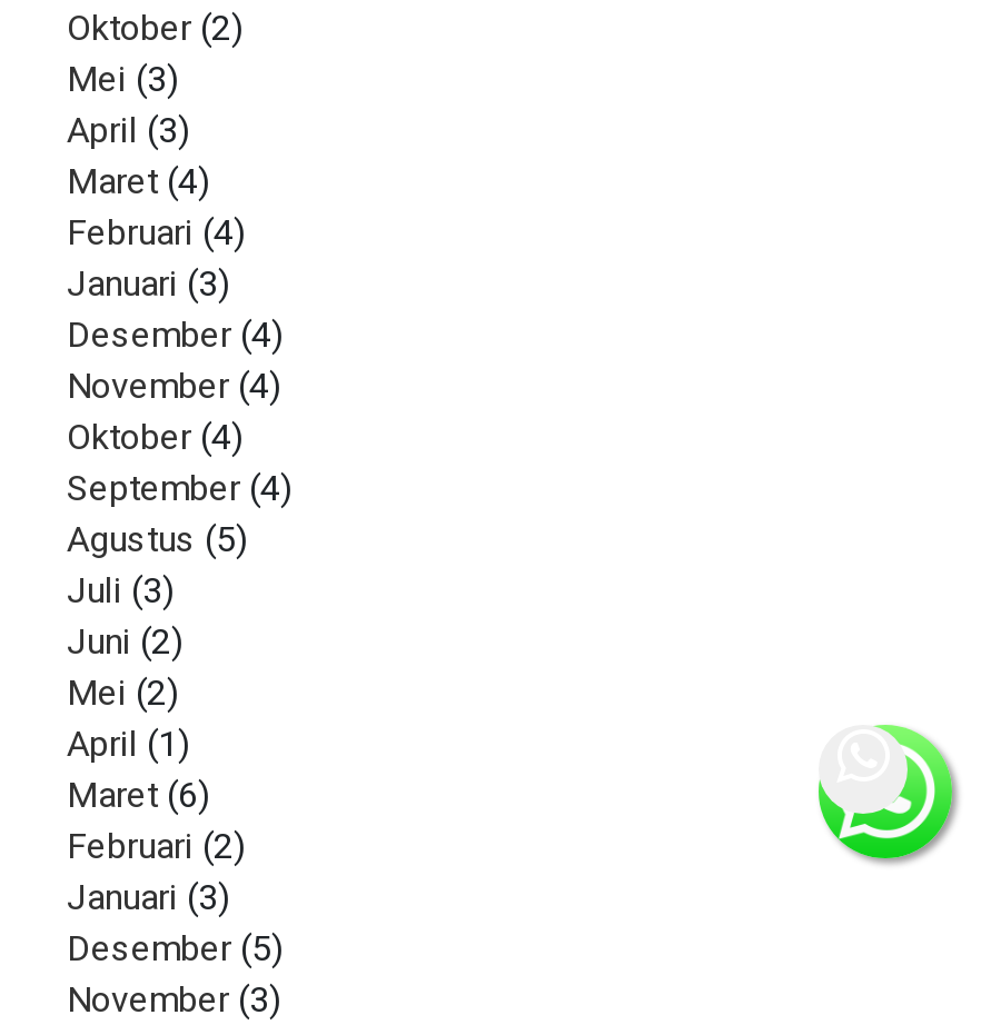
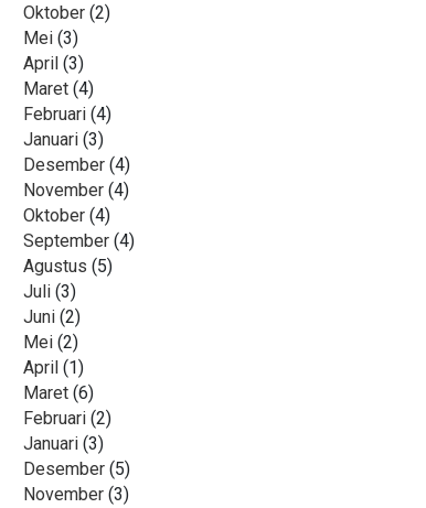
[816,723,961,867] [image] -> none

